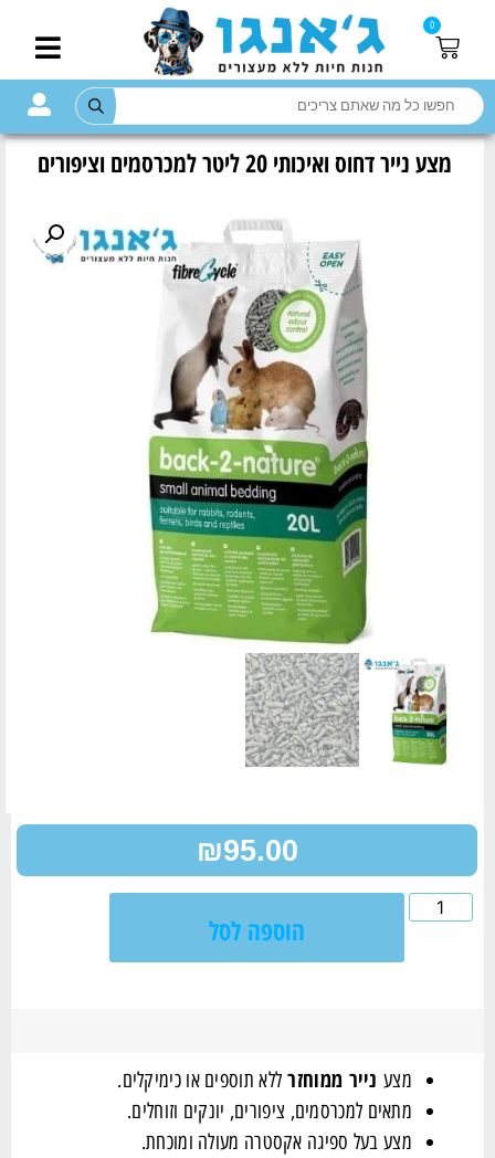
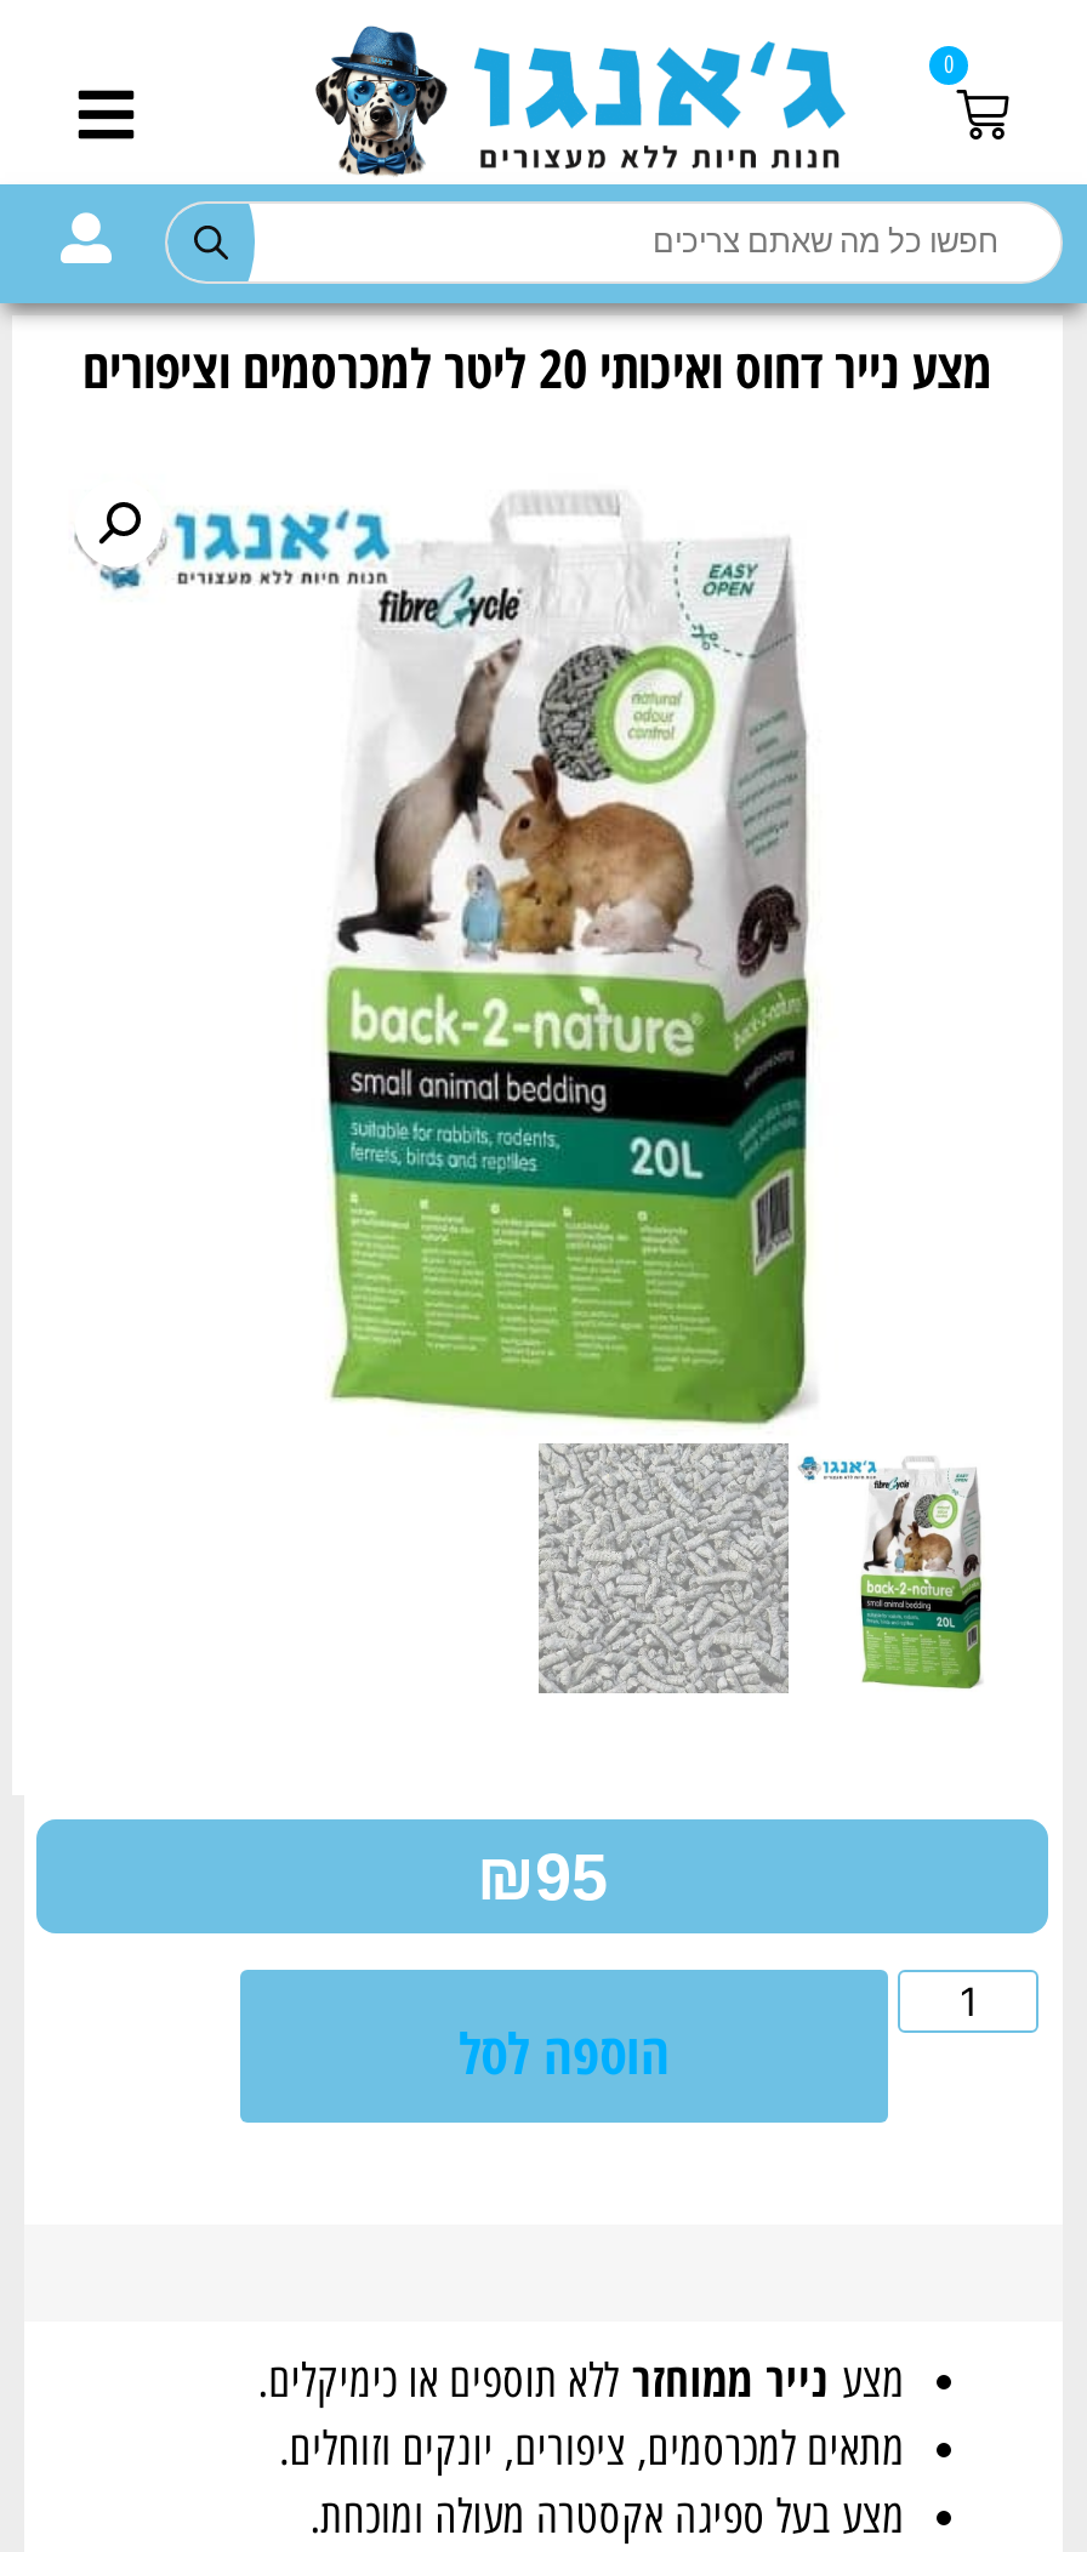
[196,834,298,867] ₪95.00 -> [477,1841,608,1914] ₪95

